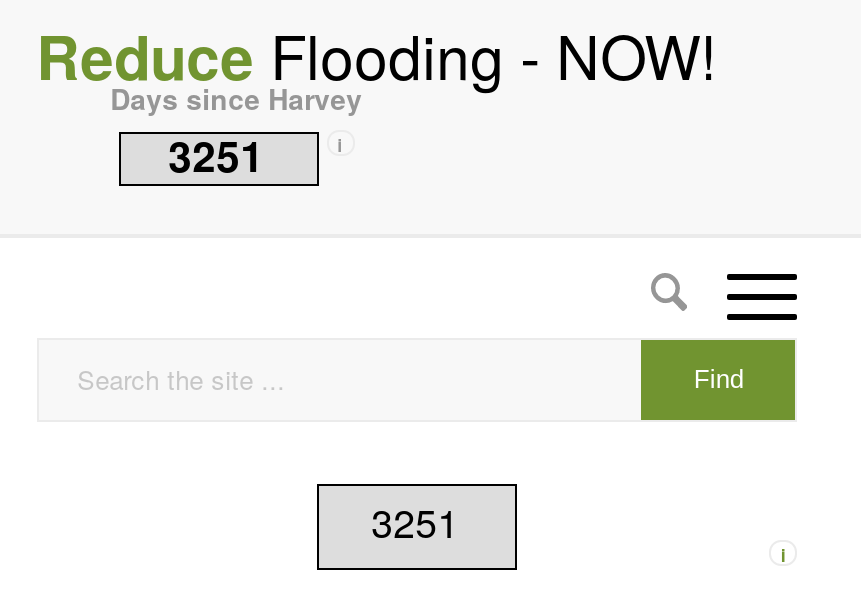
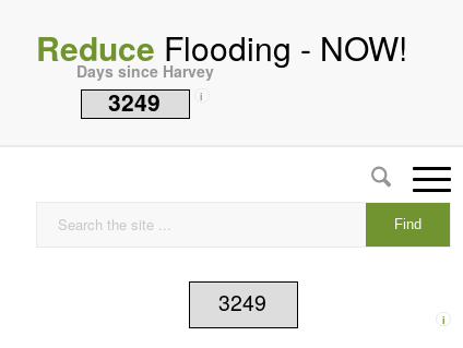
[168,124,264,184] 3251 -> [108,85,160,118] 3249
[371,494,459,550] 3251 -> [219,287,267,317] 3249

